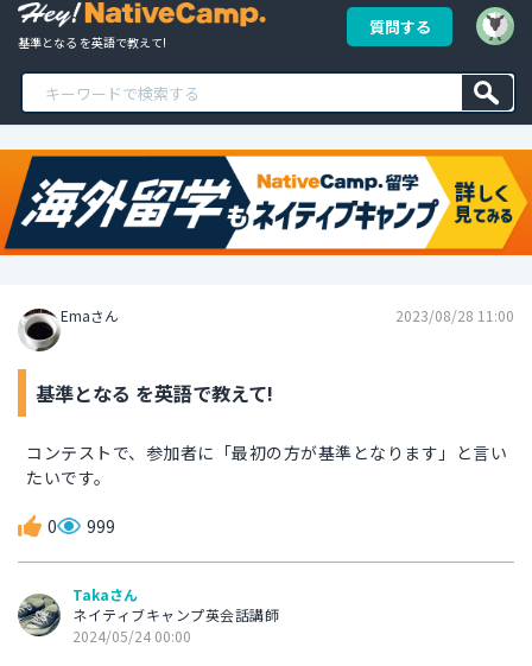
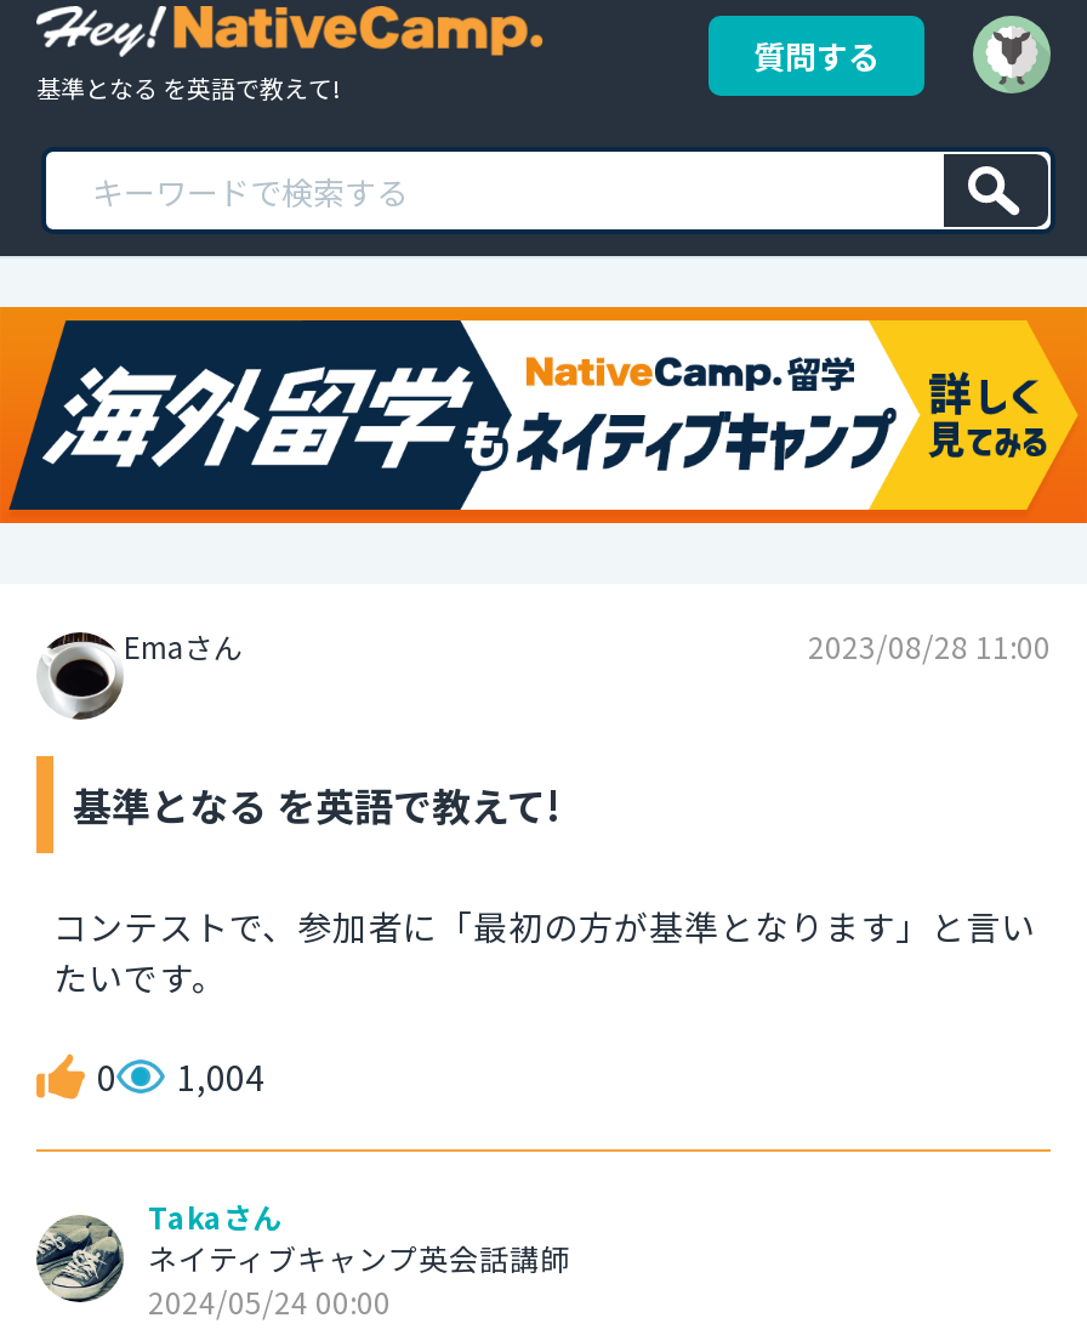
[47,515,115,538] 0 999 -> [97,1053,264,1102] 0 1,004

